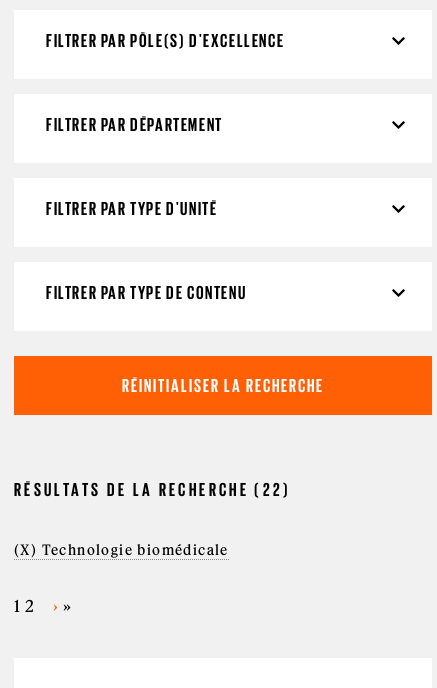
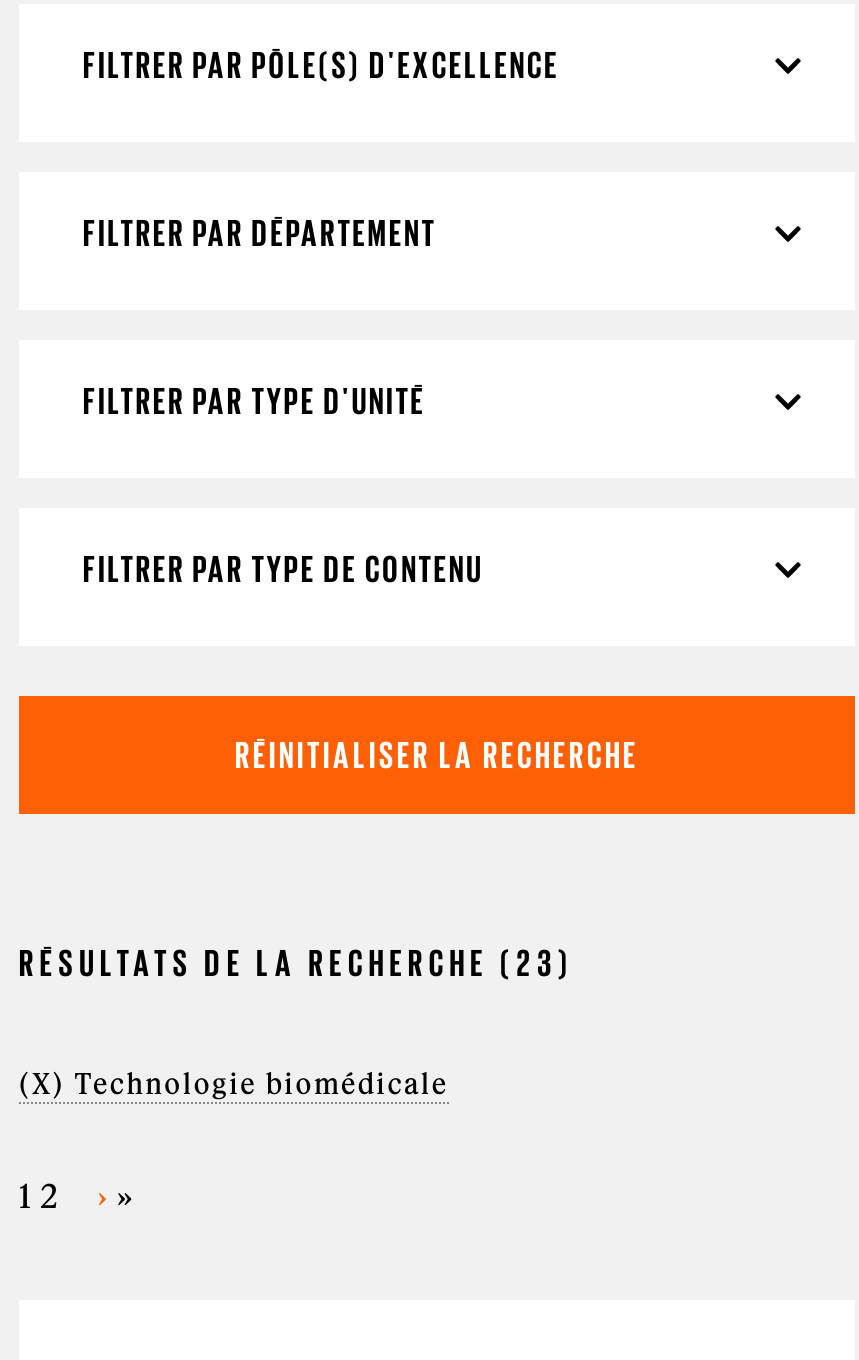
[14,479,292,500] RÉSULTATS DE LA RECHERCHE (22) -> [19,942,575,984] RÉSULTATS DE LA RECHERCHE (23)

